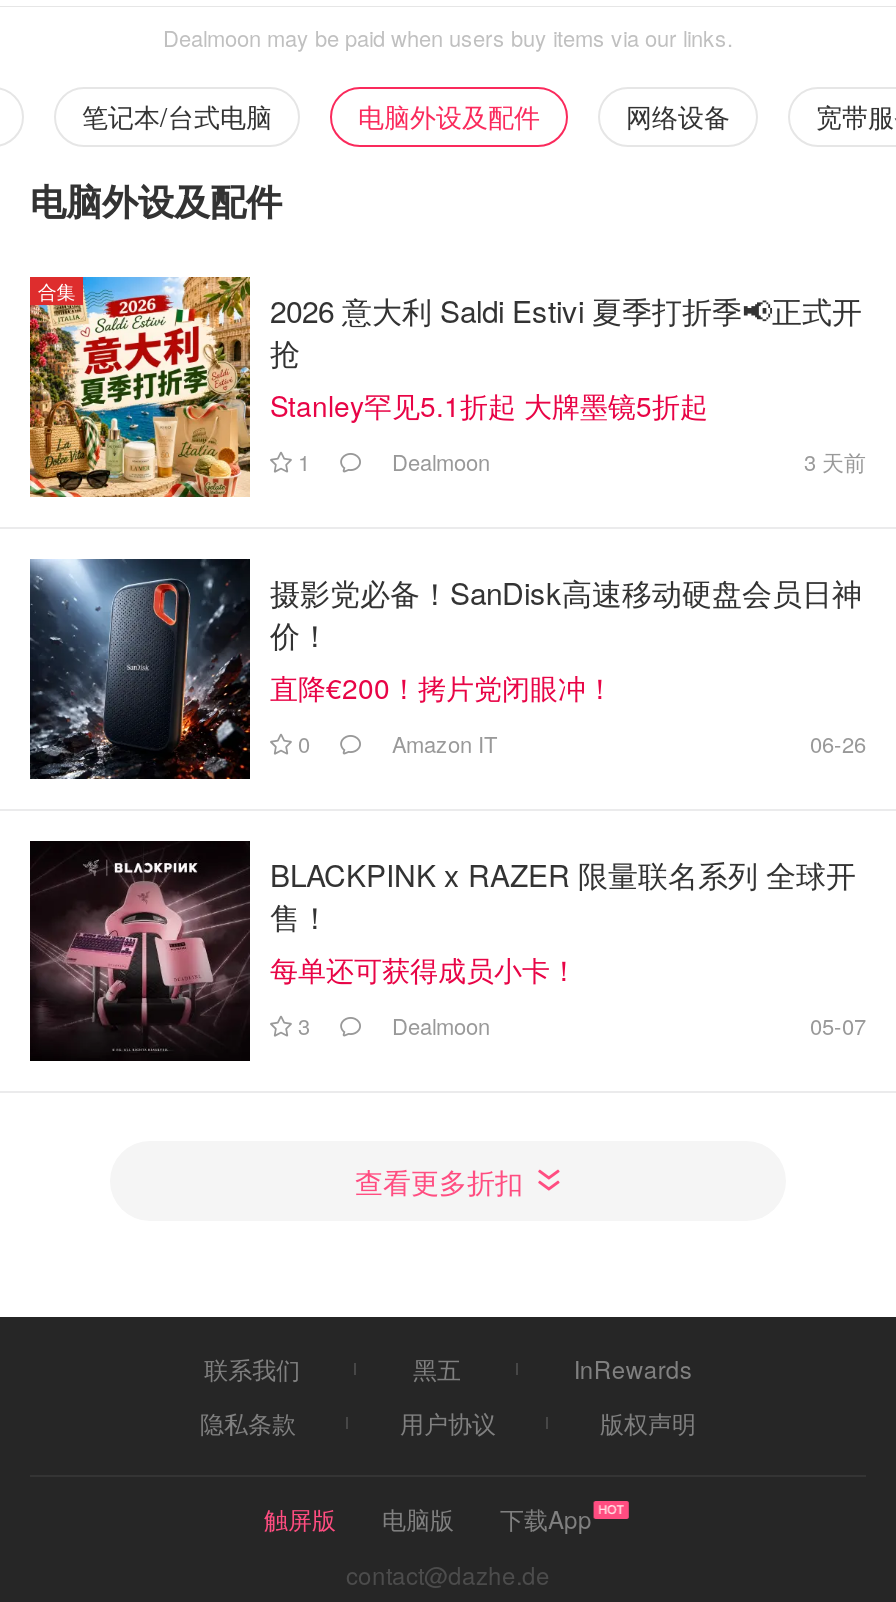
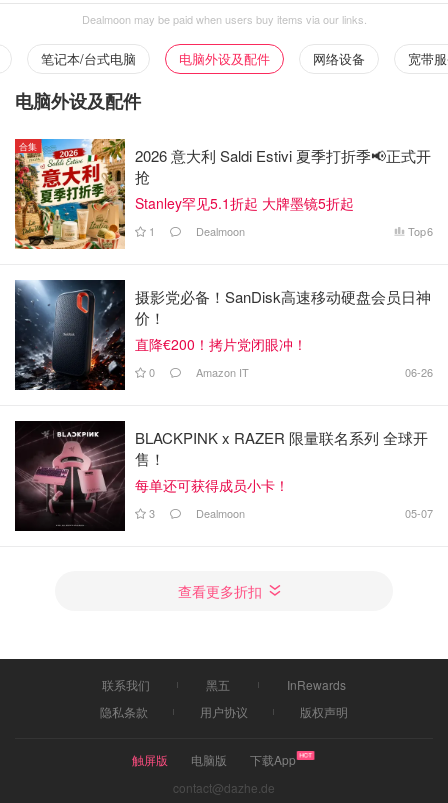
[804,445,866,477] 3 天前 -> [408,223,433,239] Top6

